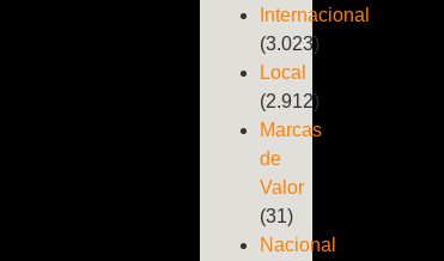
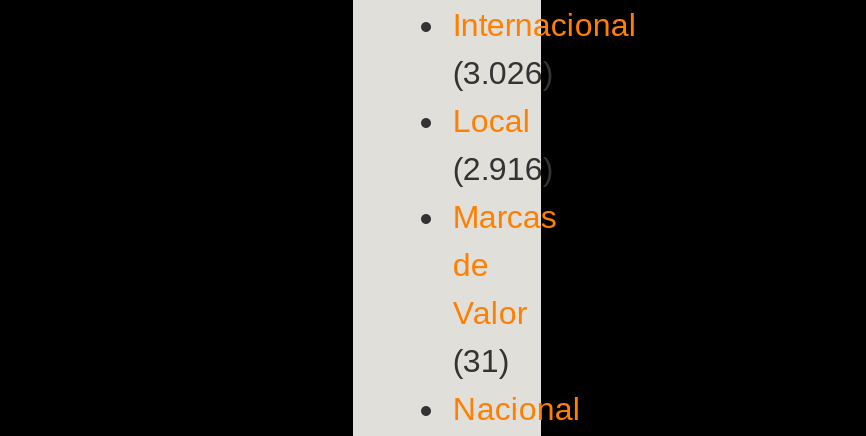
[260,33,319,54] (3.023) -> [453,56,553,90] (3.026)
[260,91,319,111] (2.912) -> [453,152,553,186] (2.916)

